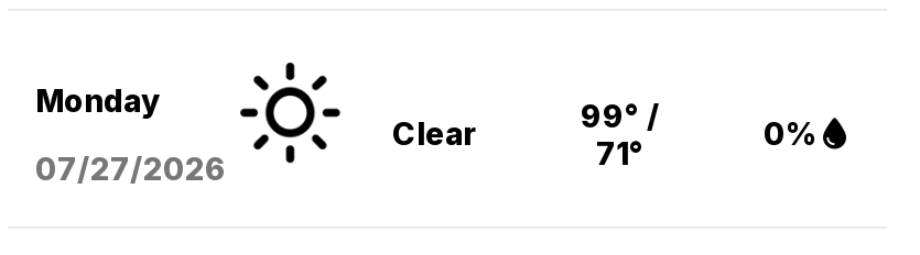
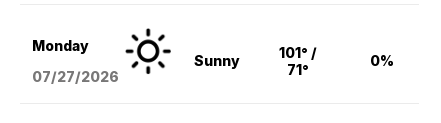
[392,98,660,153] Clear | 99° / -> [194,44,317,69] Sunny | 101° /

